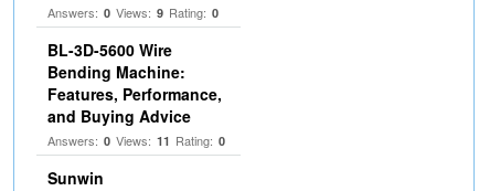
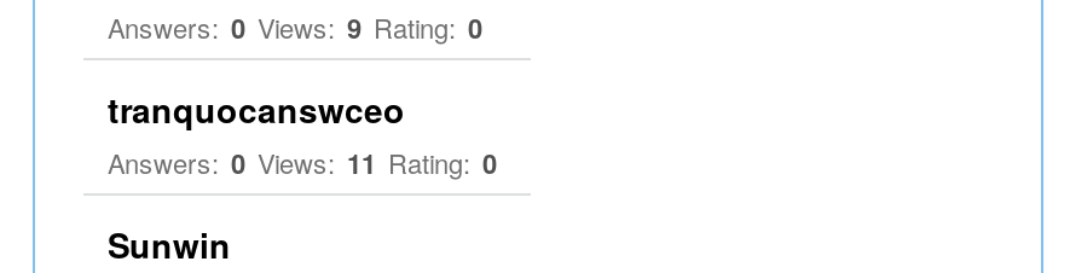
[47,39,222,127] BL-3D-5600 Wire | Bending Machine: | Features, Performance, | and Buying Advice -> [108,85,405,133] tranquocanswceo

